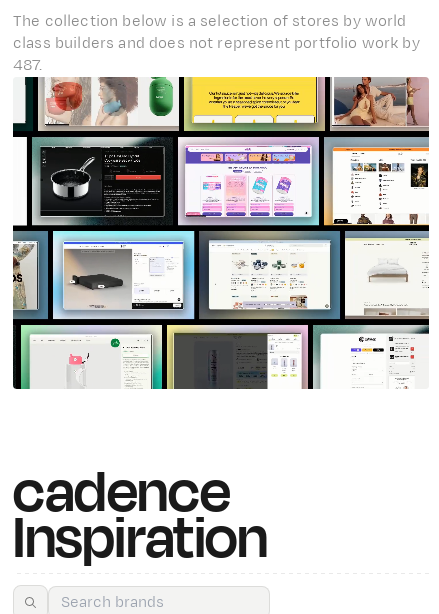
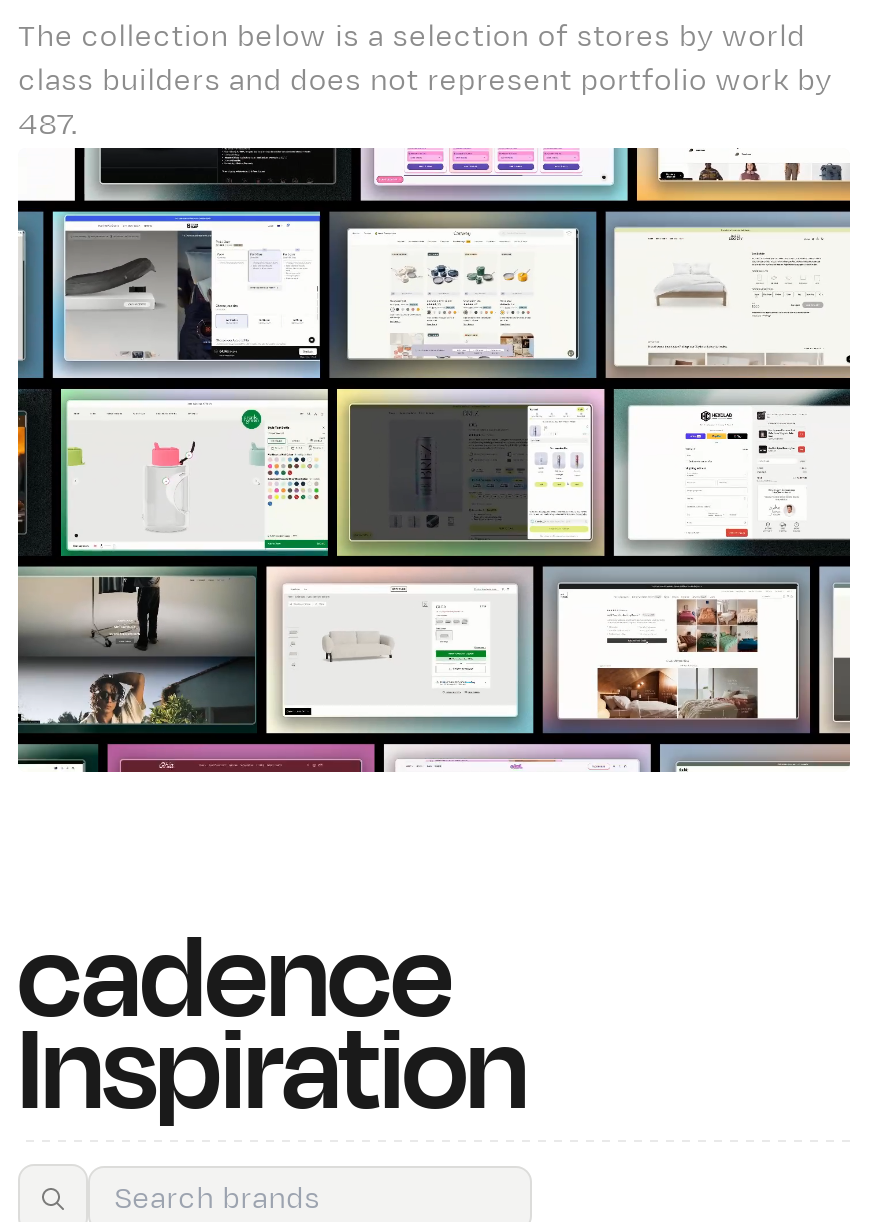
[12,76,430,390] [image] -> [16,146,852,774] [image]

